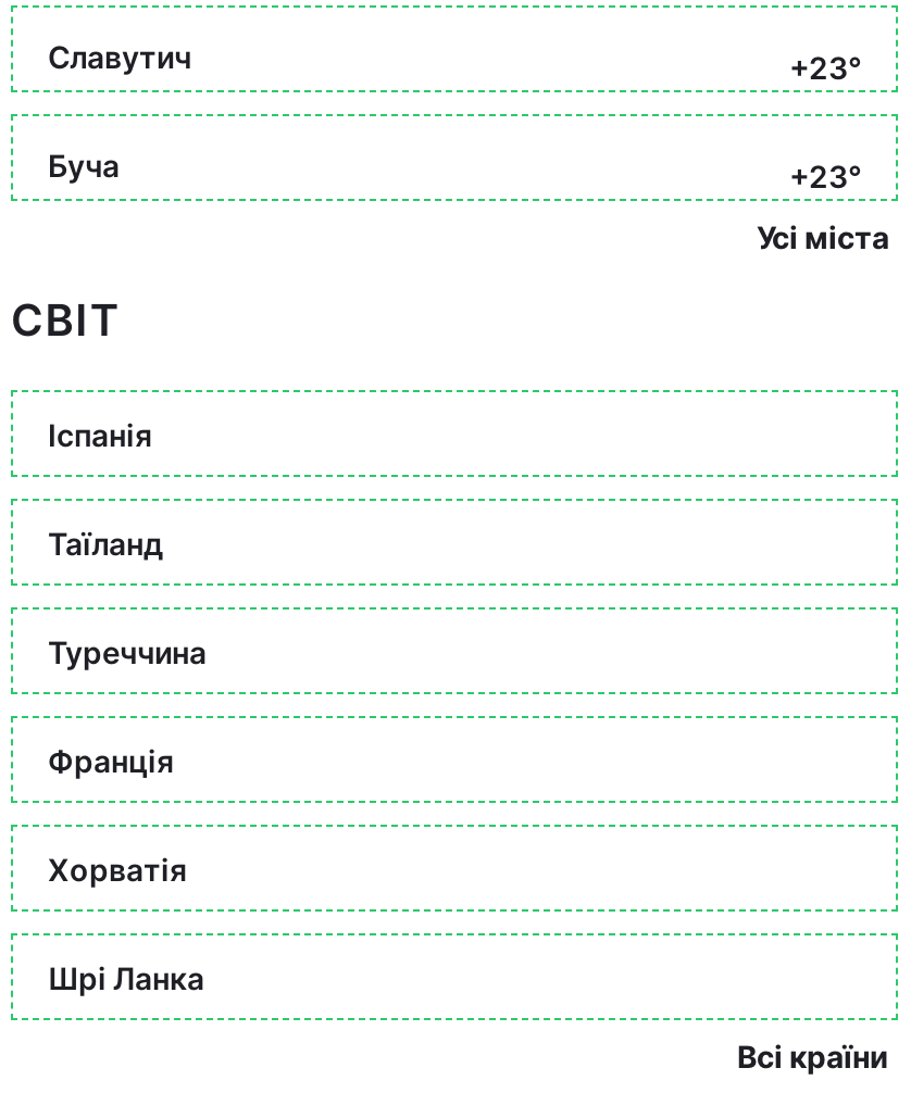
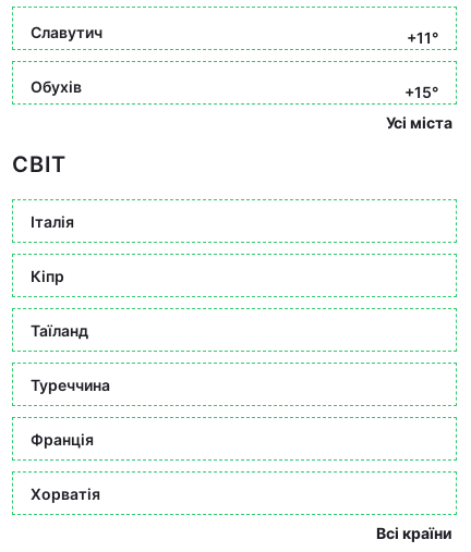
[789,49,861,86] +23° -> [407,28,438,47] +11°
[48,146,861,194] Буча | +23° -> [31,77,438,101] Обухів | +15°
[48,415,152,452] Іспанія -> [31,212,74,285] Італія | Кіпр
moved [48,524,207,887] -> [31,321,110,502]: Таїланд | Туреччина | Франція | Хорватія
[48,958,204,995] Шрі Ланка -> none

